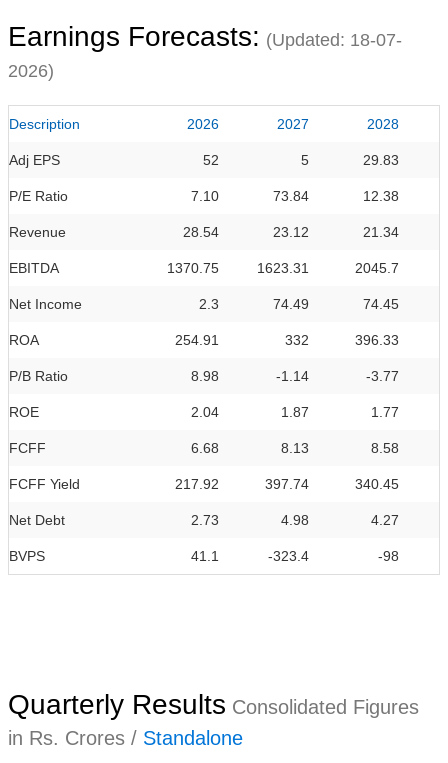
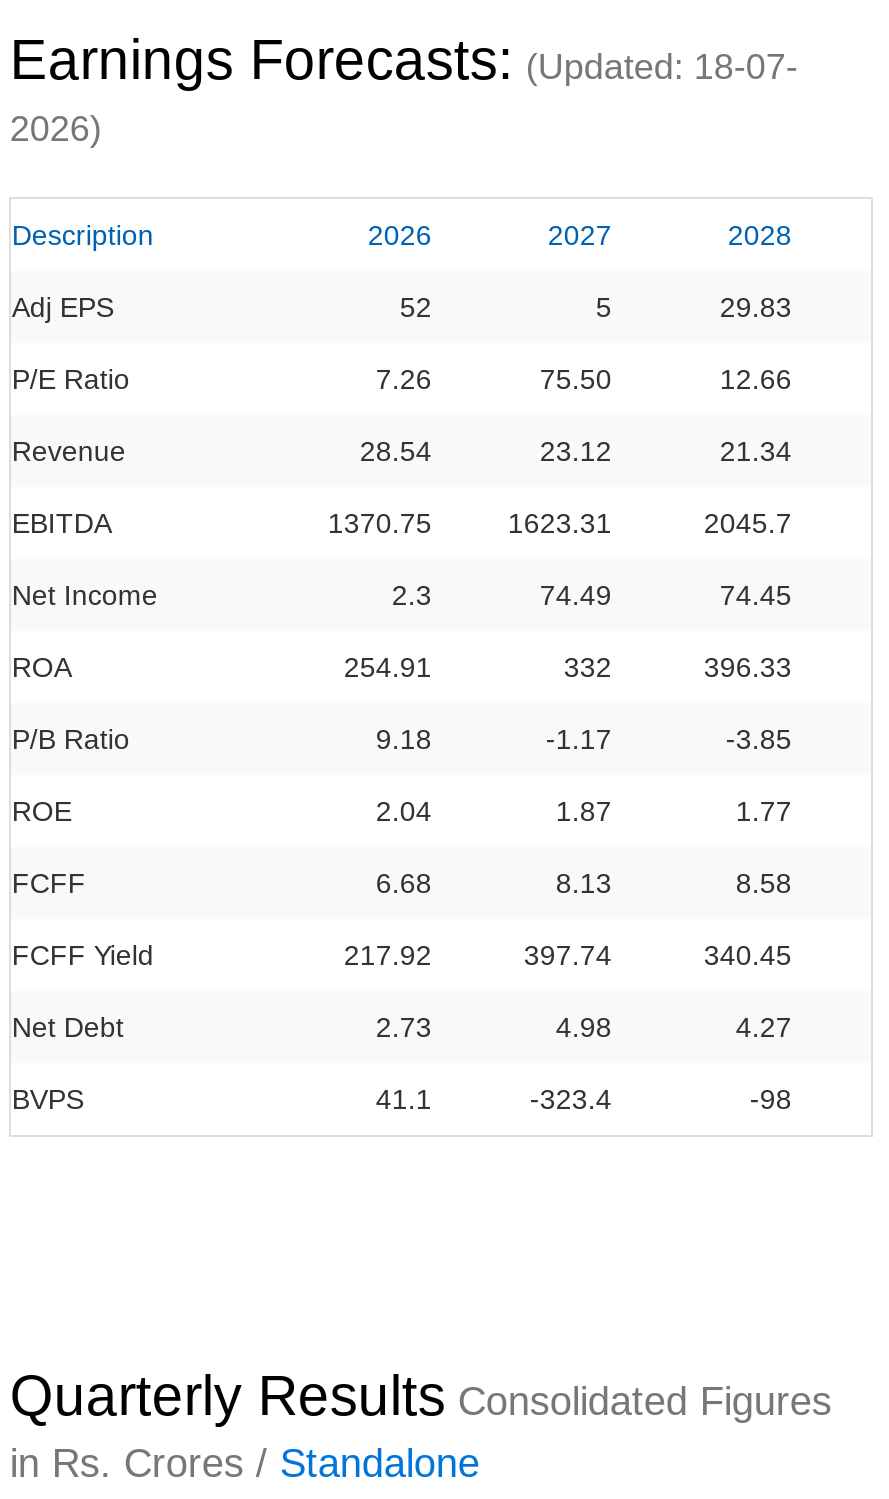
[191,188,219,204] 7.10 -> [376,363,432,395] 7.26
[273,188,309,204] 73.84 -> [540,363,612,395] 75.50
[363,188,399,204] 12.38 -> [720,363,792,395] 12.66
[191,368,219,384] 8.98 -> [376,723,432,755] 9.18
[276,368,309,384] -1.14 -> [546,723,612,755] -1.17
[366,368,399,384] -3.77 -> [726,723,792,755] -3.85

